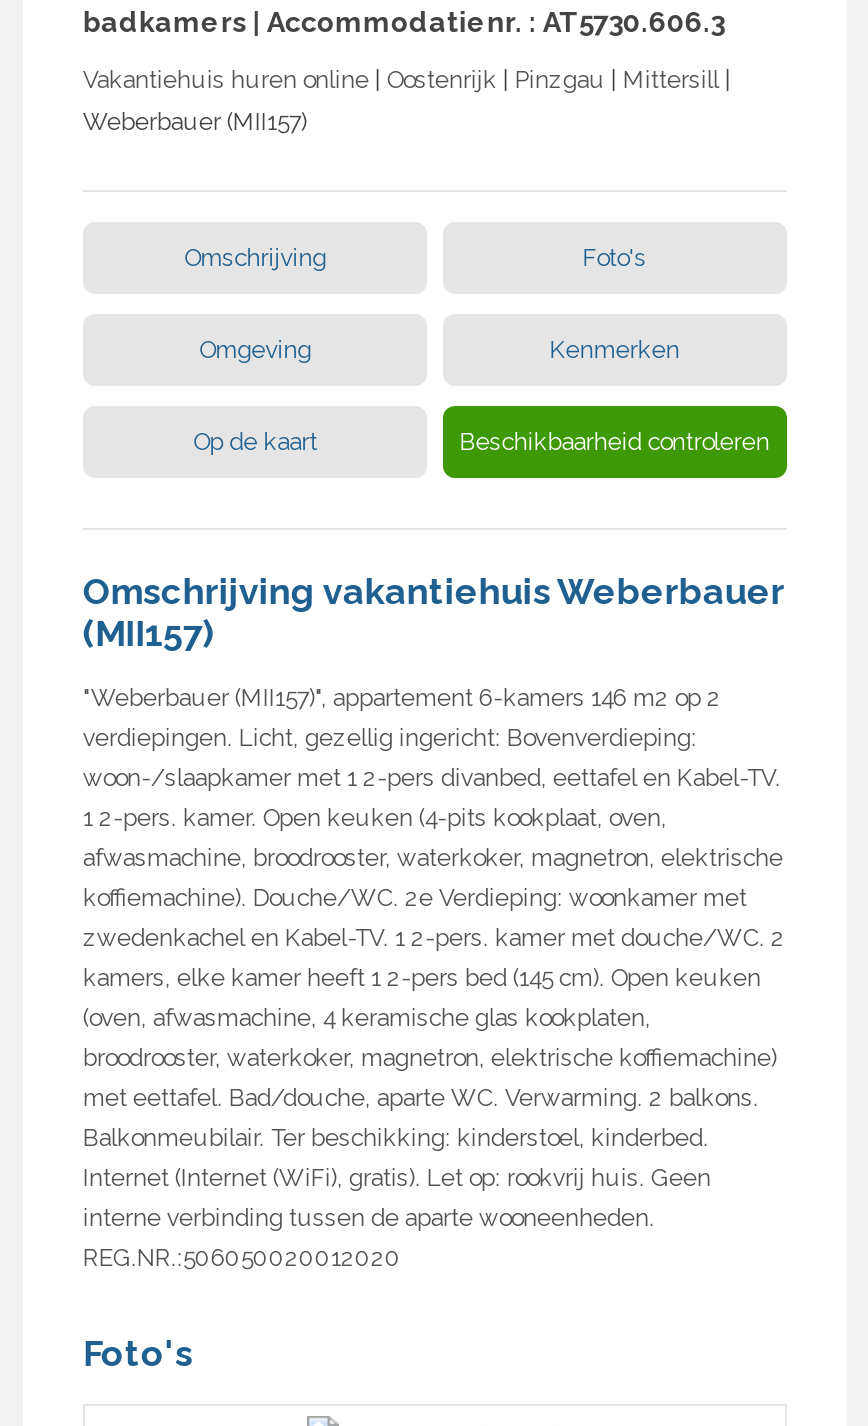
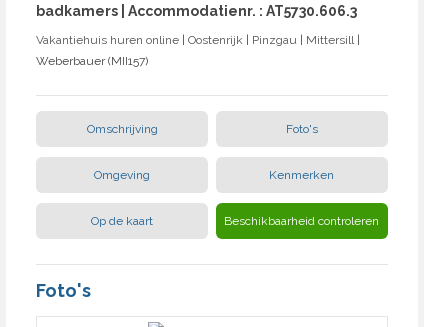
[83,570,785,1272] Omschrijving vakantiehuis Weberbauer | (MII157) | "Weberbauer (MII157)", appartement 6-kamers 146 m2 op 2 | verdiepingen. Licht, gezellig ingericht: Bovenverdieping: | woon-/slaapkamer met 1 2-pers divanbed, eettafel en Kabel-TV. | 1 2-pers. kamer. Open keuken (4-pits kookplaat, oven, | afwasmachine, broodrooster, waterkoker, magnetron, elektrische | koffiemachine). Douche/WC. 2e Verdieping: woonkamer met | zwedenkachel en Kabel-TV. 1 2-pers. kamer met douche/WC. 2 | kamers, elke kamer heeft 1 2-pers bed (145 cm). Open keuken | (oven, afwasmachine, 4 keramische glas kookplaten, | broodrooster, waterkoker, magnetron, elektrische koffiemachine) | met eettafel. Bad/douche, aparte WC. Verwarming. 2 balkons. | Balkonmeubilair. Ter beschikking: kinderstoel, kinderbed. | Internet (Internet (WiFi), gratis). Let op: rookvrij huis. Geen | interne verbinding tussen de aparte wooneenheden. | REG.NR.:506050020012020 -> none

